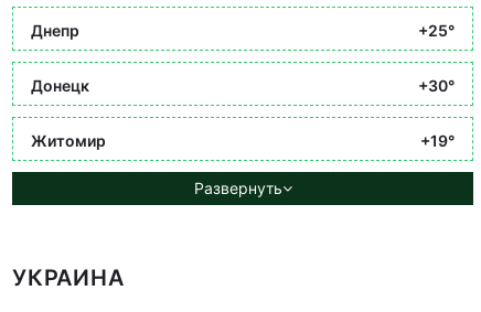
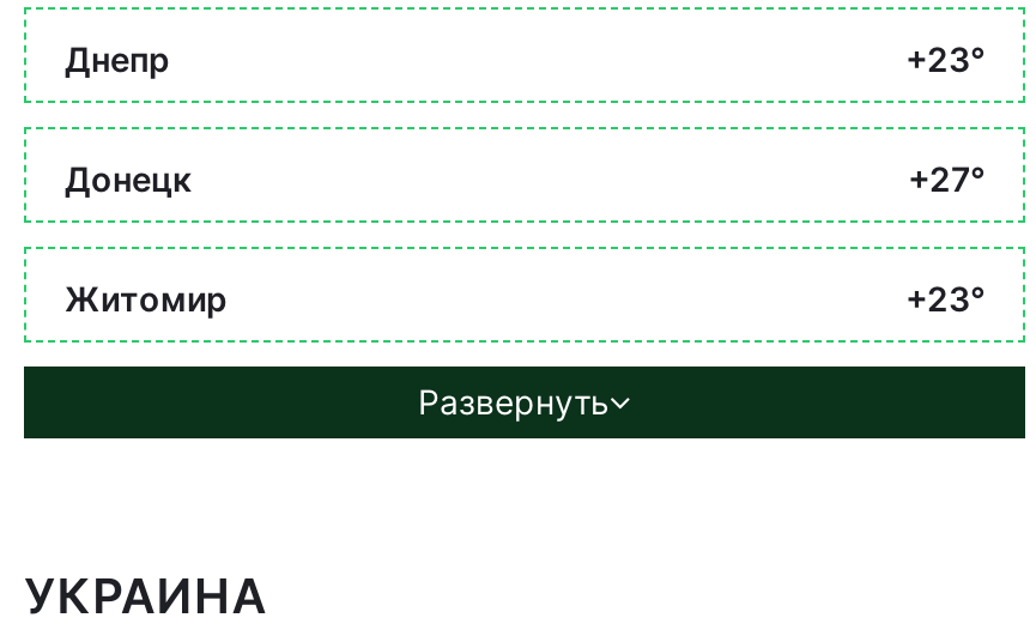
[418,20,455,39] +25° -> [905,37,984,78] +23°
[418,76,455,94] +30° -> [908,157,984,198] +27°
[420,131,455,149] +19° -> [905,277,984,317] +23°

